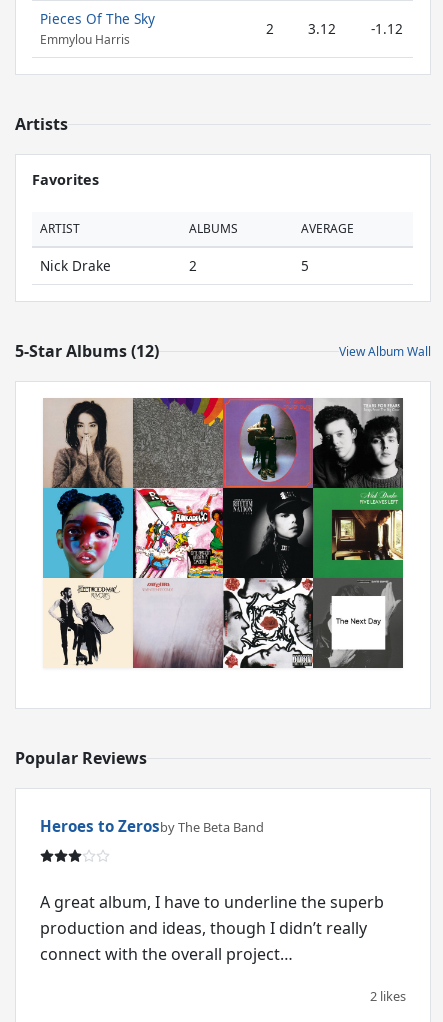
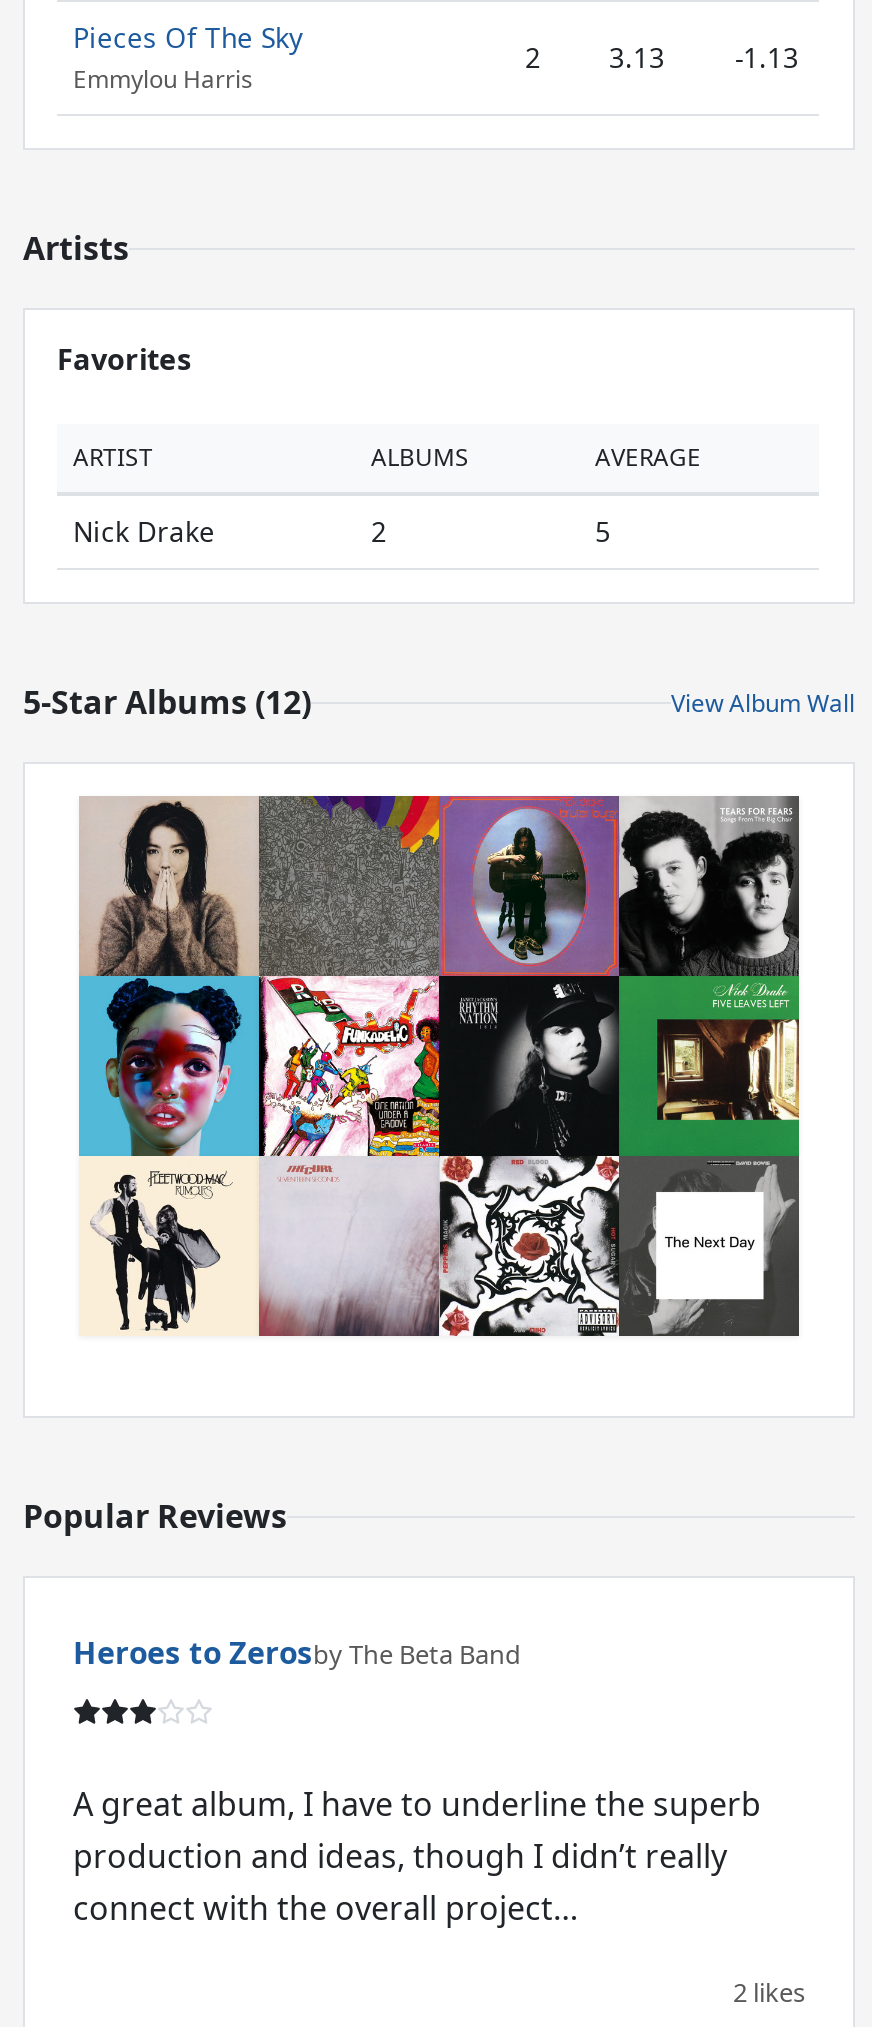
[308,19,336,38] 3.12 -> [609,38,665,76] 3.13
[371,19,403,38] -1.12 -> [735,38,799,76] -1.13

